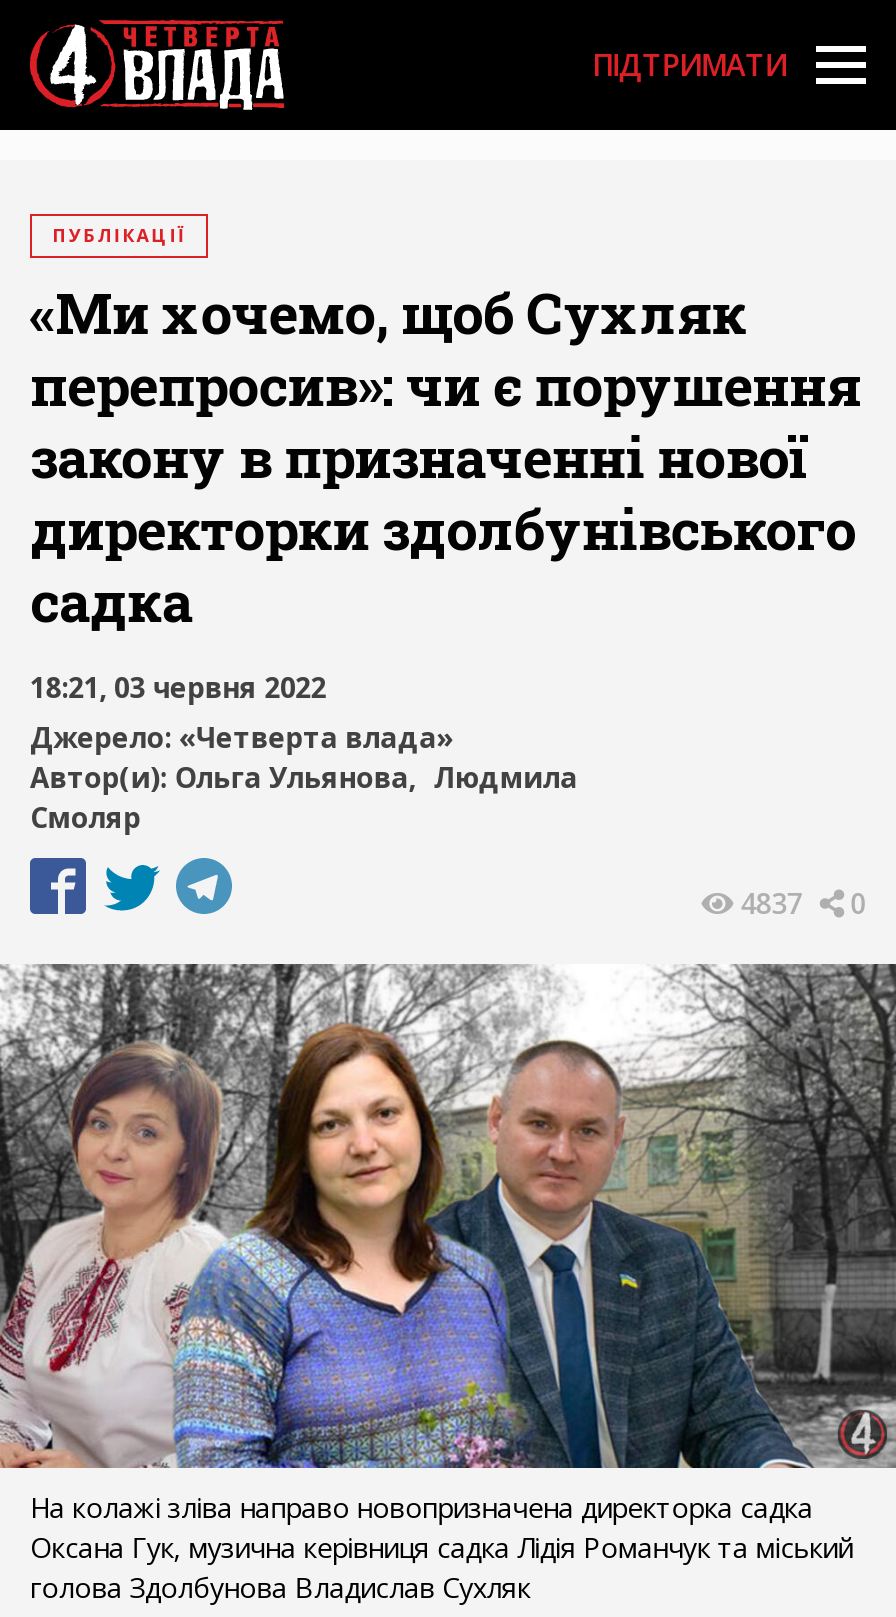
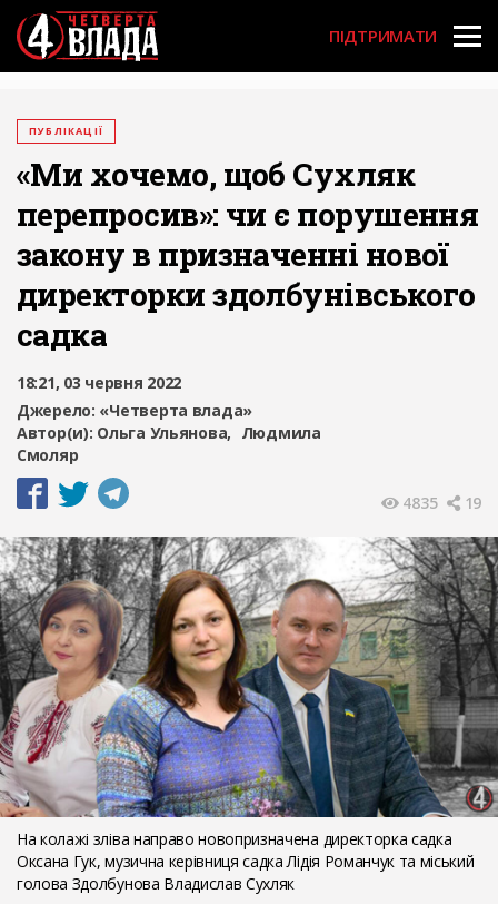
[733,884,810,922] 4837 -> [399,492,441,513] 4835
[843,884,866,922] 0 -> [460,492,481,513] 19

